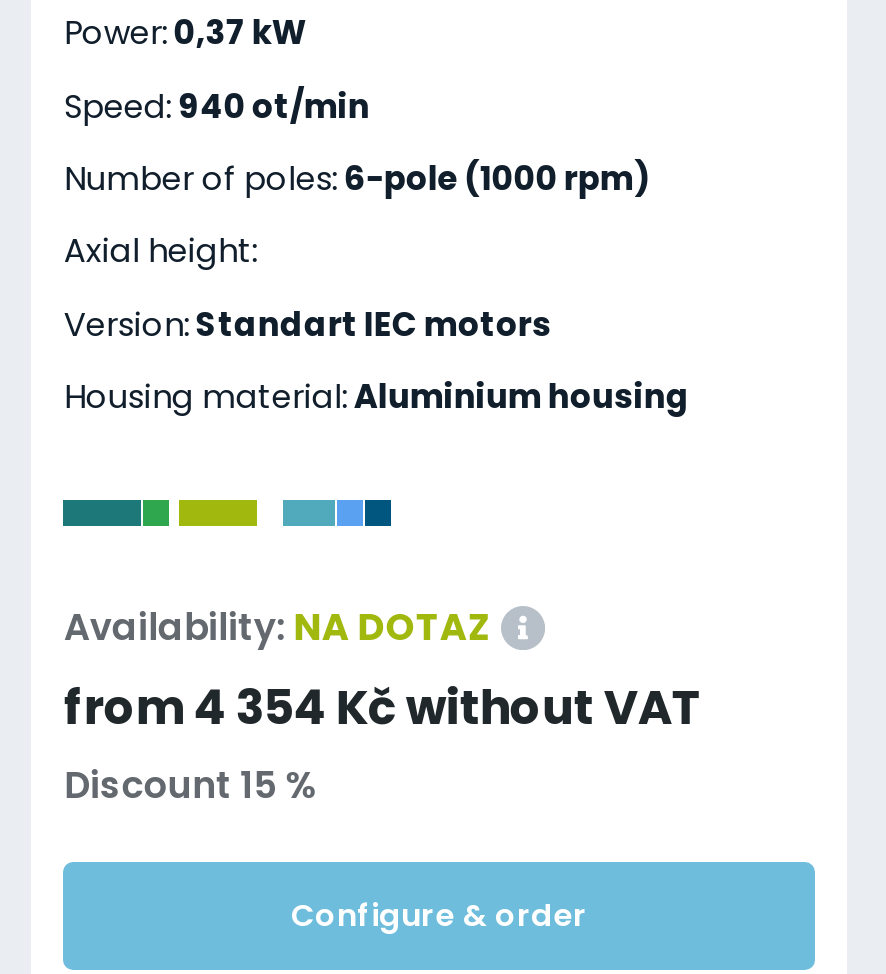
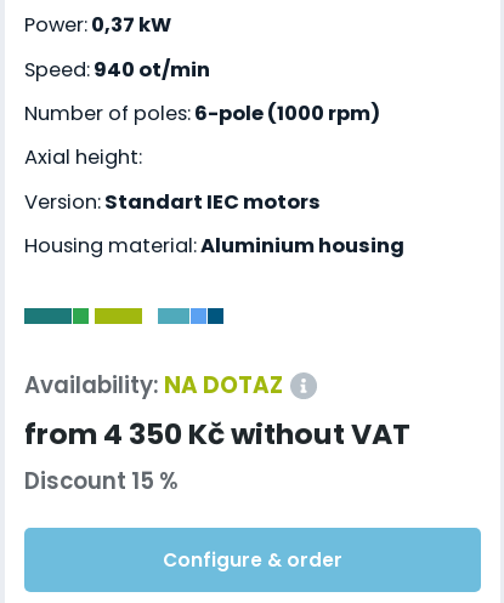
[64,674,702,740] from 4 354 Kč without VAT -> [25,414,411,454] from 4 350 Kč without VAT

